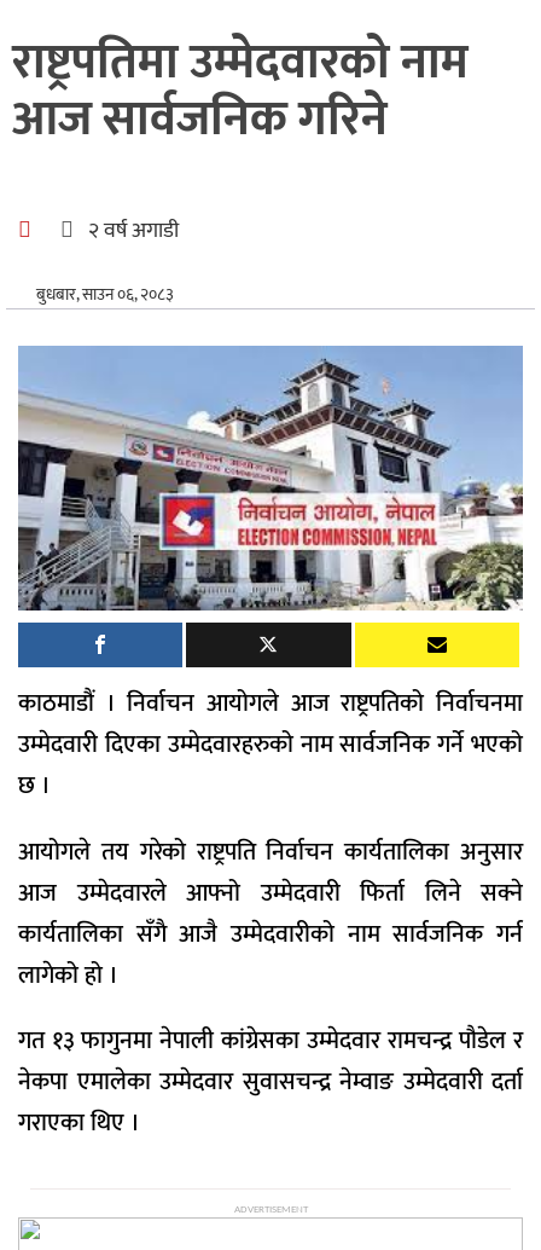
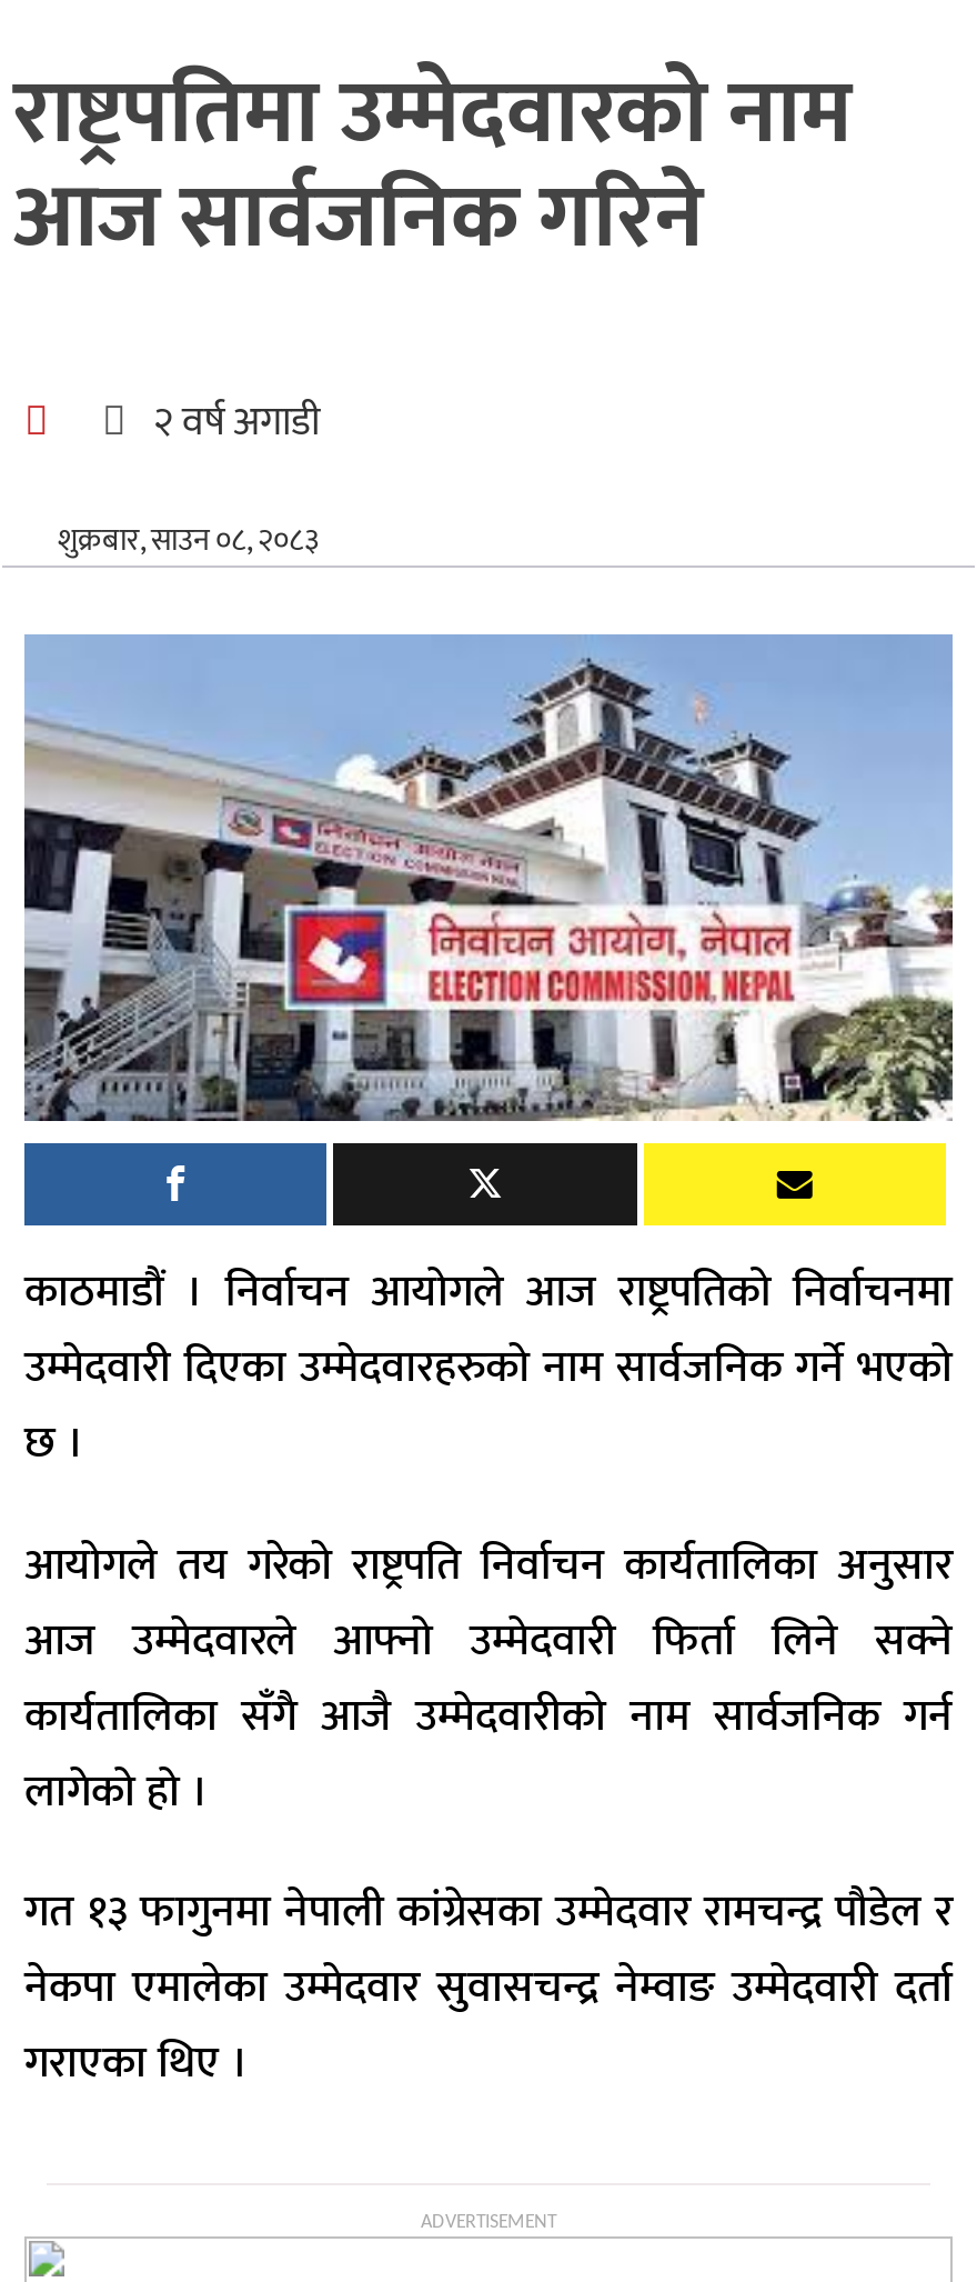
[36,281,174,309] बुधबार, साउन ०६, २०८३ -> [58,515,320,566] शुक्रबार, साउन ०८, २०८३

